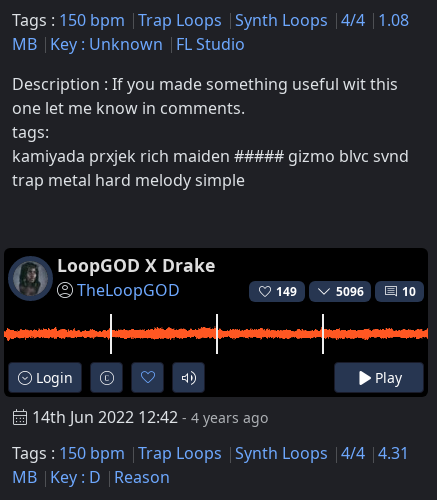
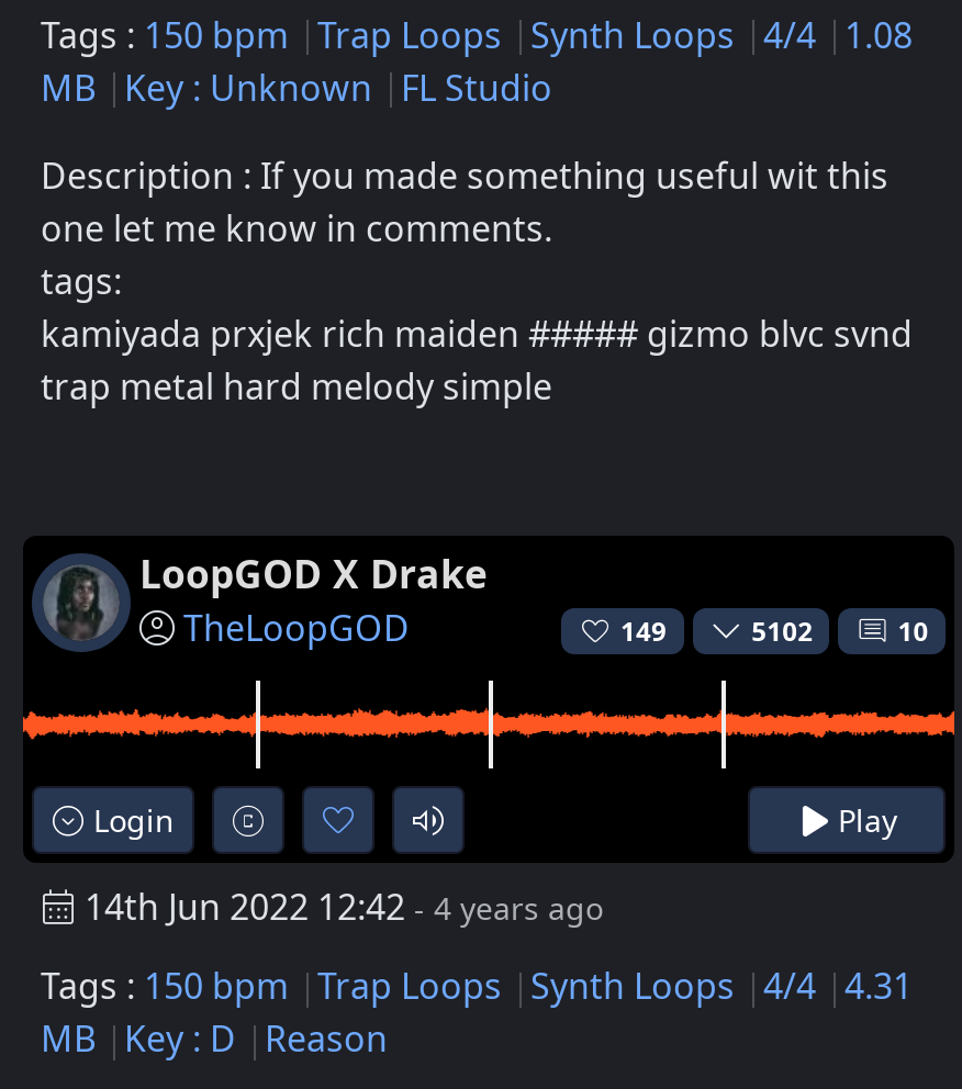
[336,283,364,300] 5096 -> [751,612,813,649] 5102

